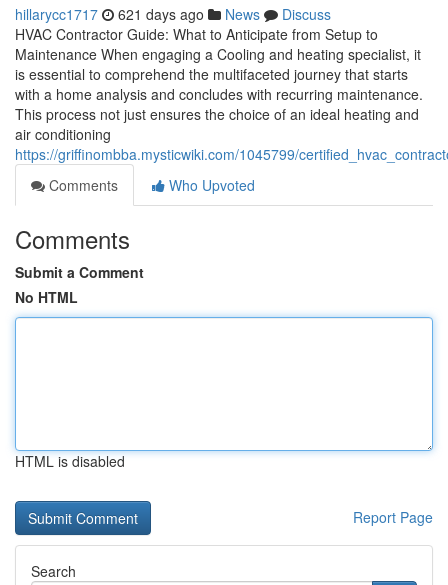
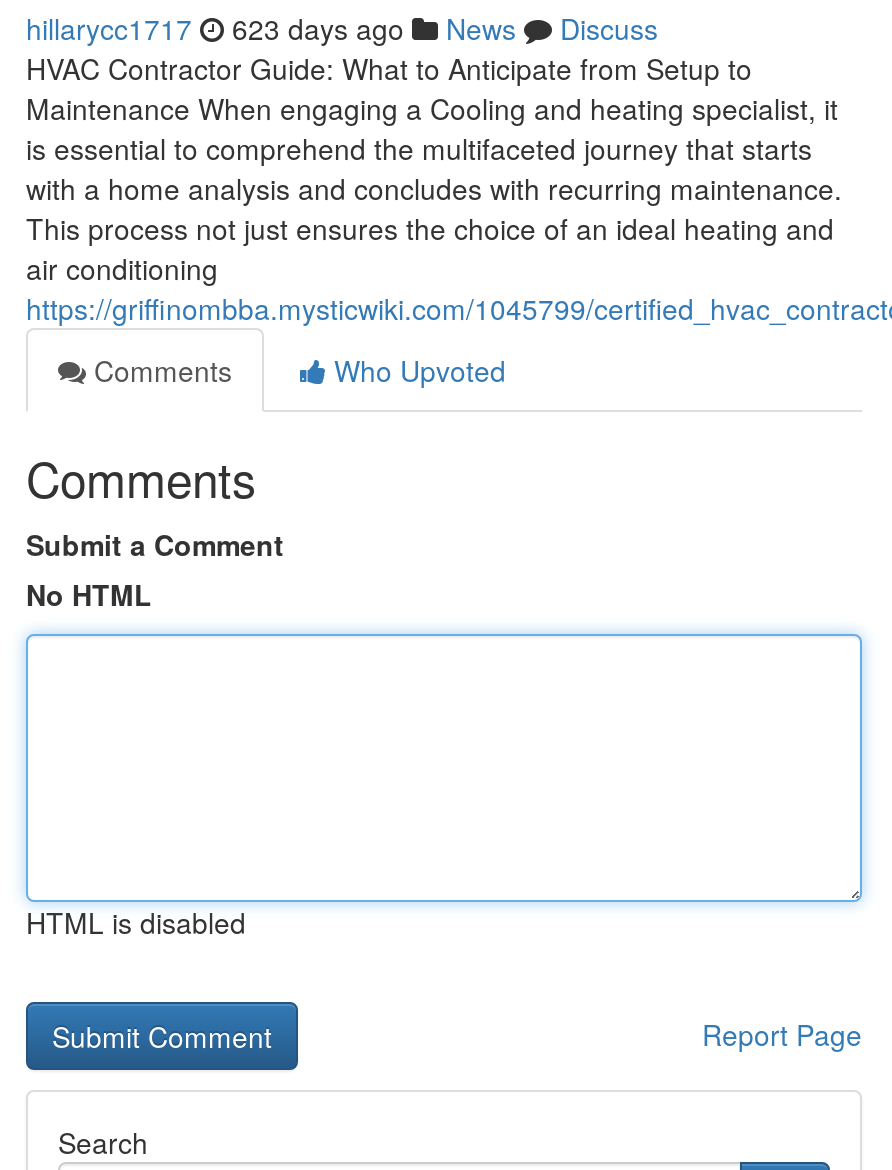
[15,4,331,24] hillarycc1717 621 days ago News Discuss -> [26,8,658,48] hillarycc1717 623 days ago News Discuss

